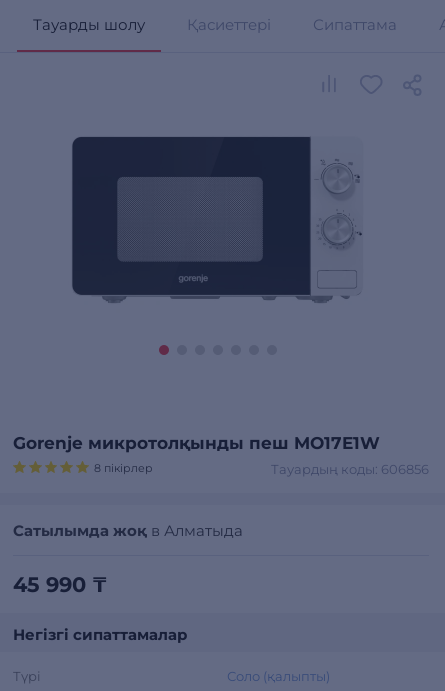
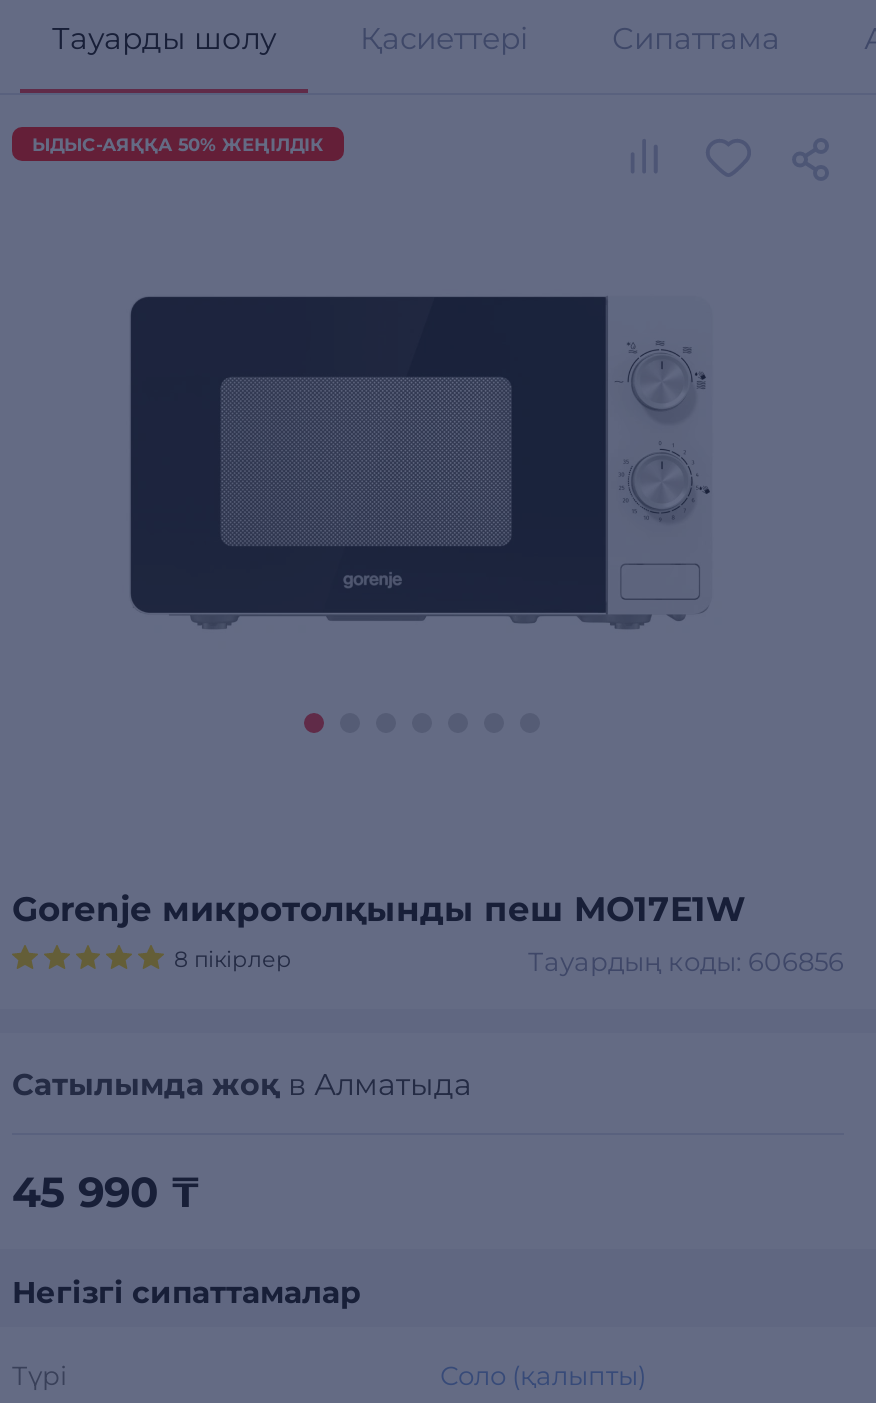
none -> [32,133,324,155] ЫДЫС-АЯҚҚА 50% ЖЕҢІЛДІК

